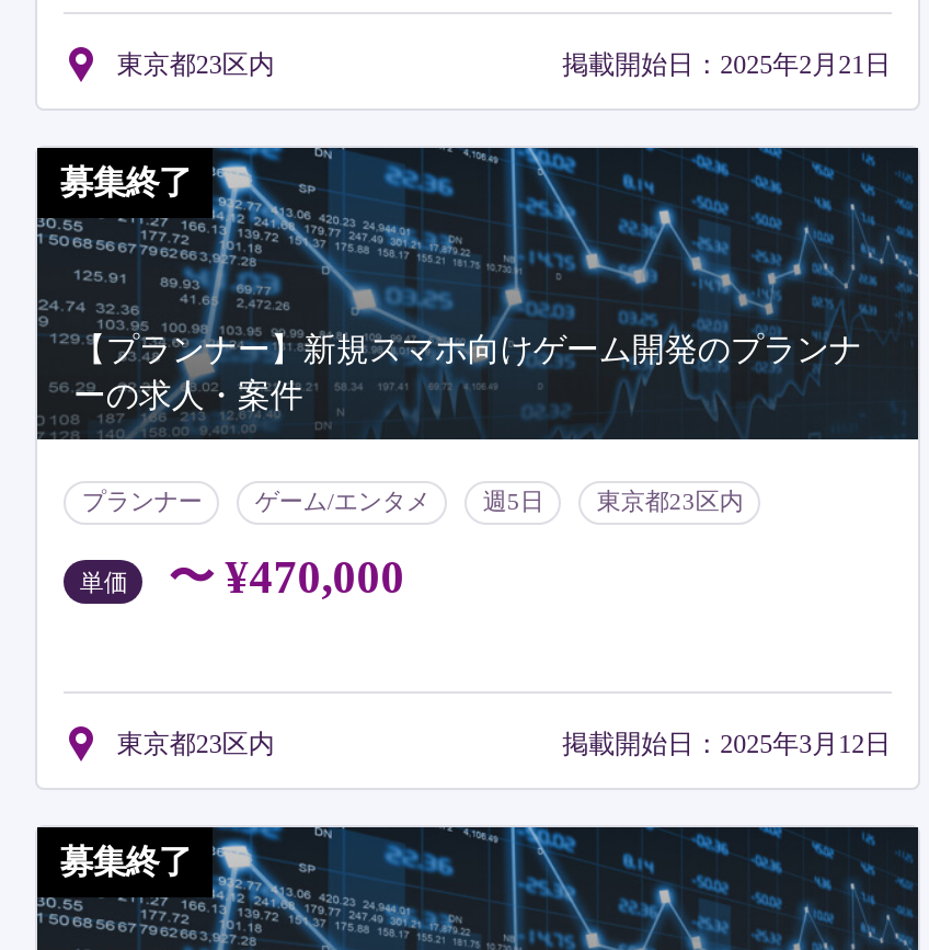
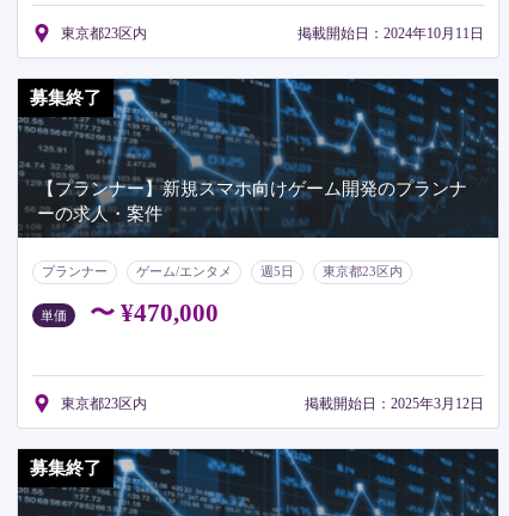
[562,50,891,80] 掲載開始日：2025年2月21日 -> [297,25,483,42] 掲載開始日：2024年10月11日

